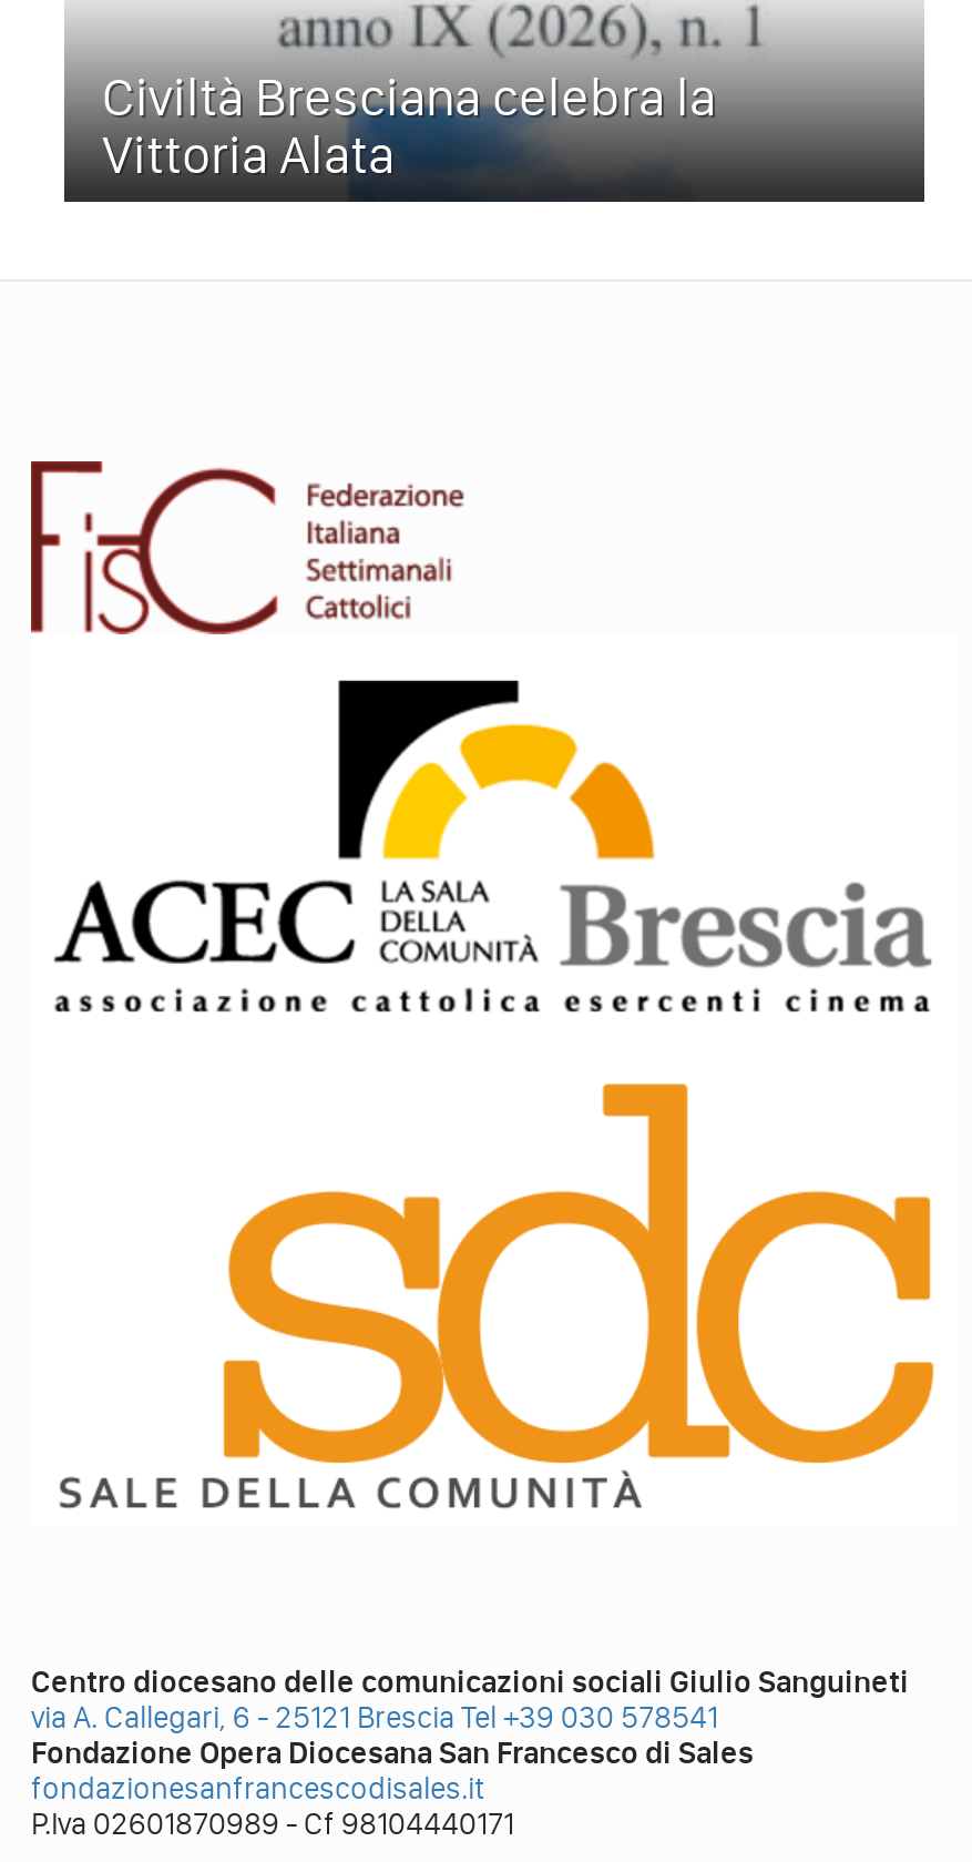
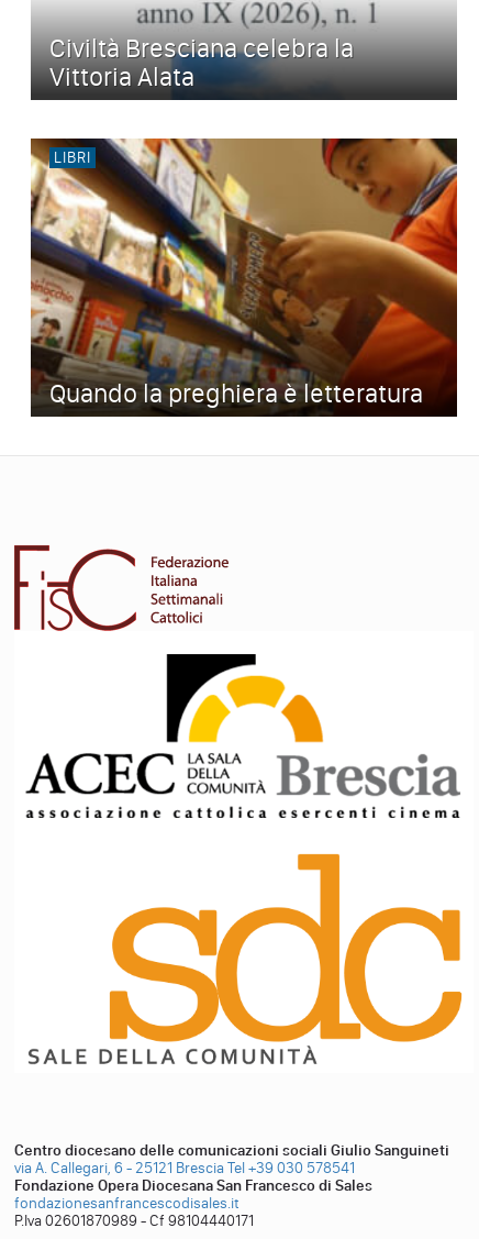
none -> [30,137,458,416] [image] | LIBRI
none -> [49,377,423,409] Quando la preghiera è letteratura

